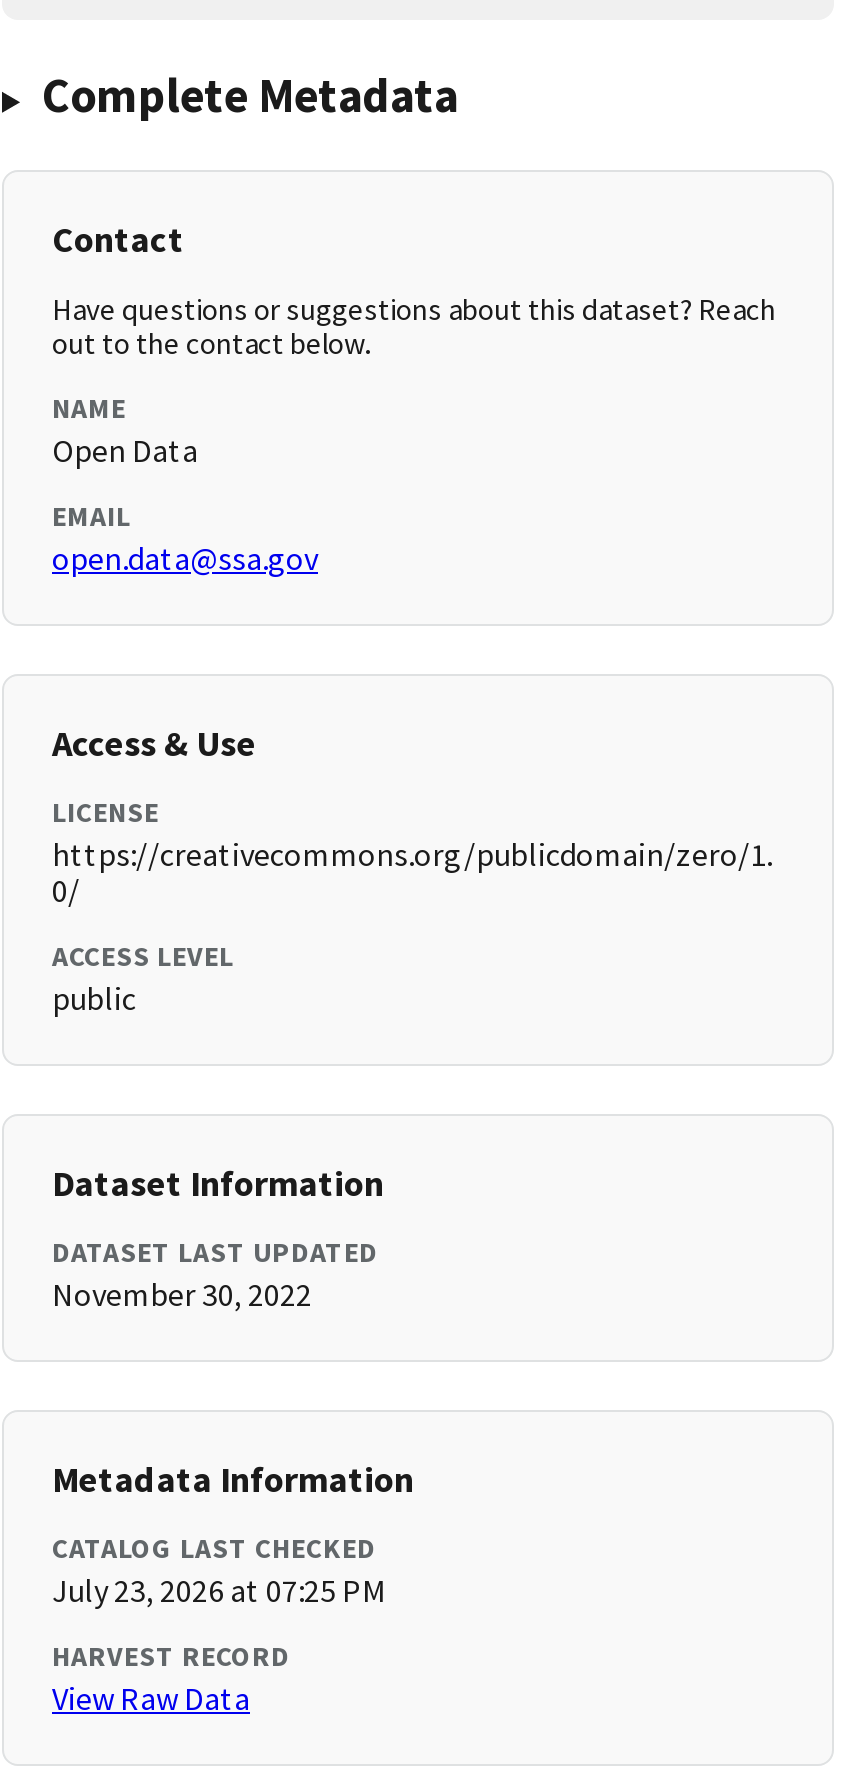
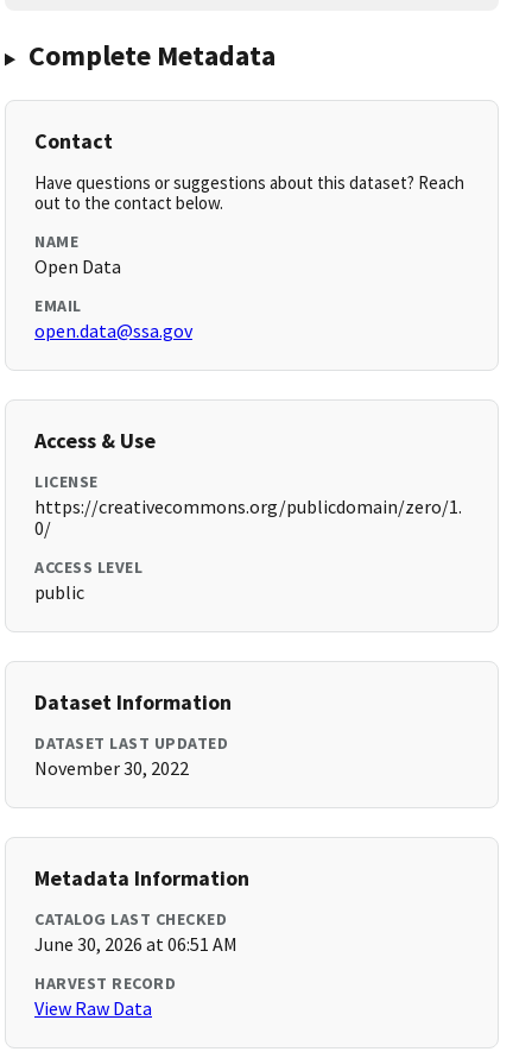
[52,1571,386,1611] July 23, 2026 at 07:25 PM -> [34,932,237,956] June 30, 2026 at 06:51 AM

